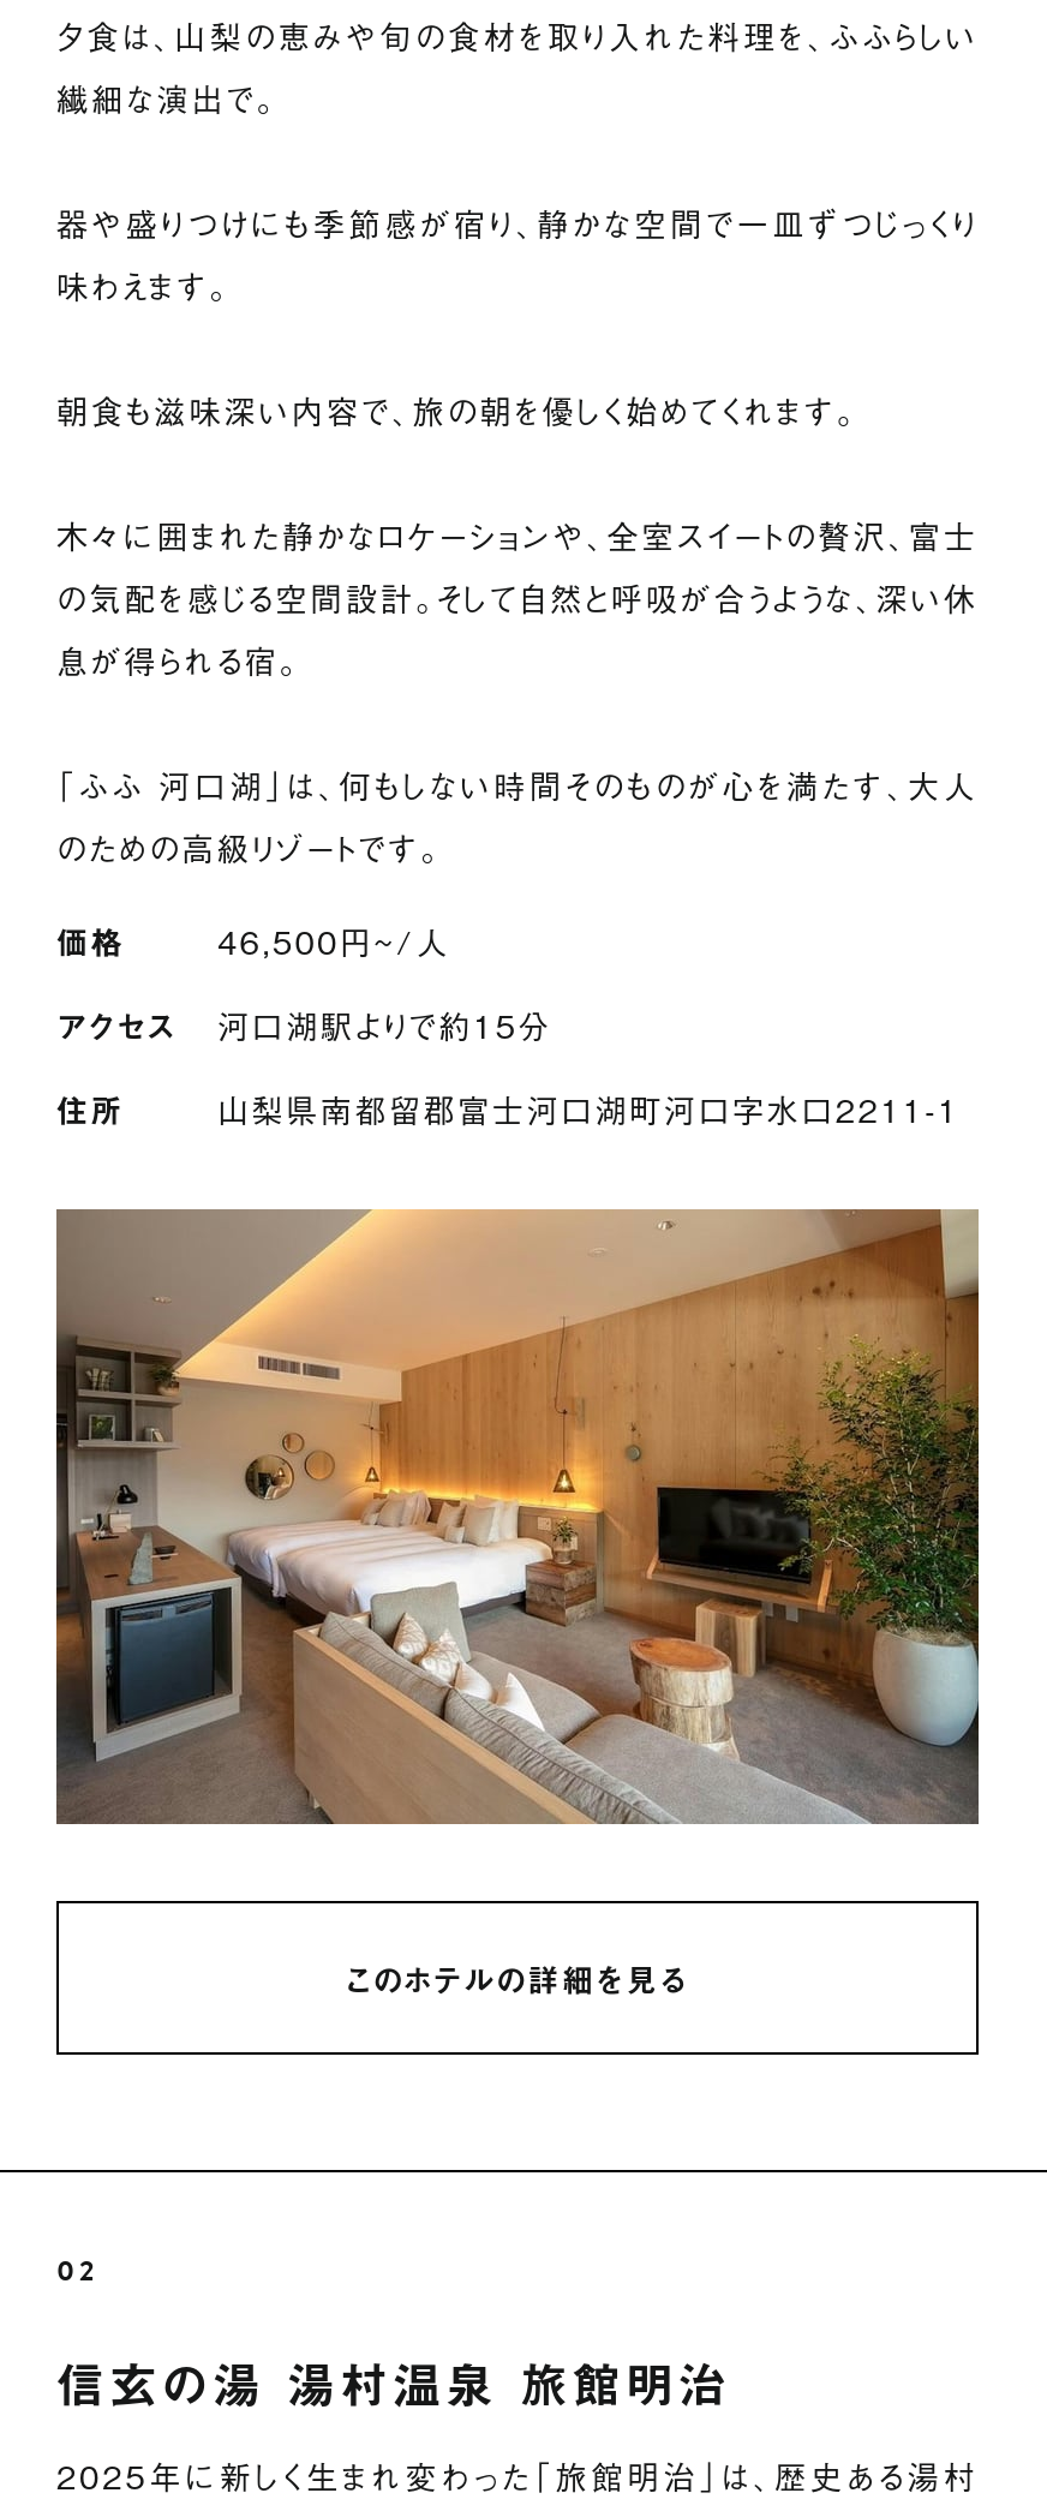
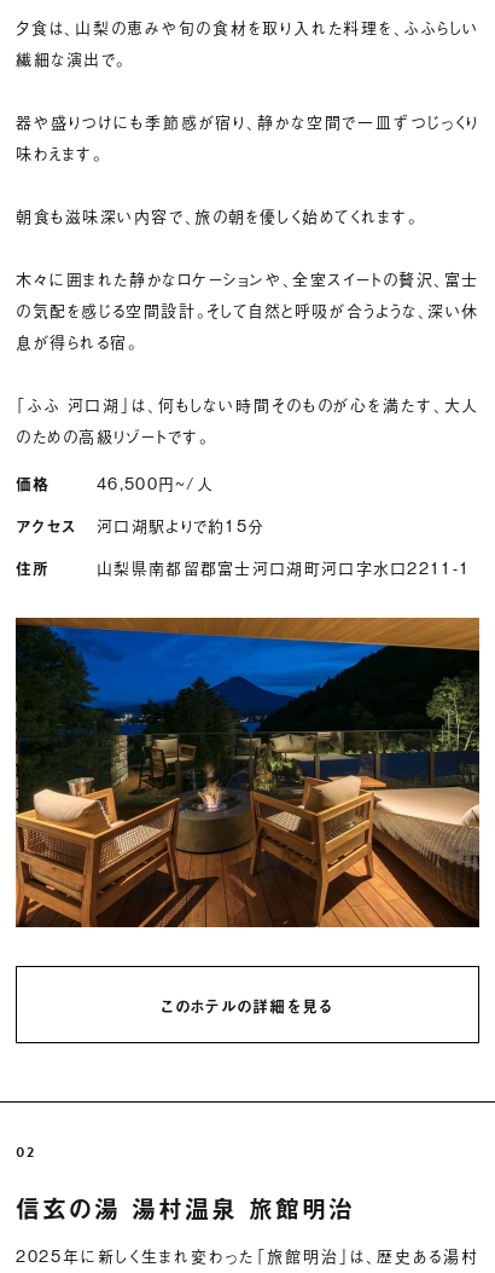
[54,1209,981,1827] [image] -> [14,617,481,928] [image]

